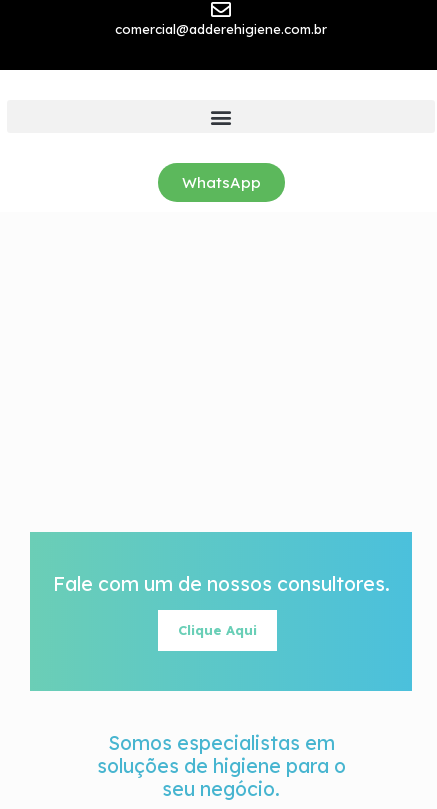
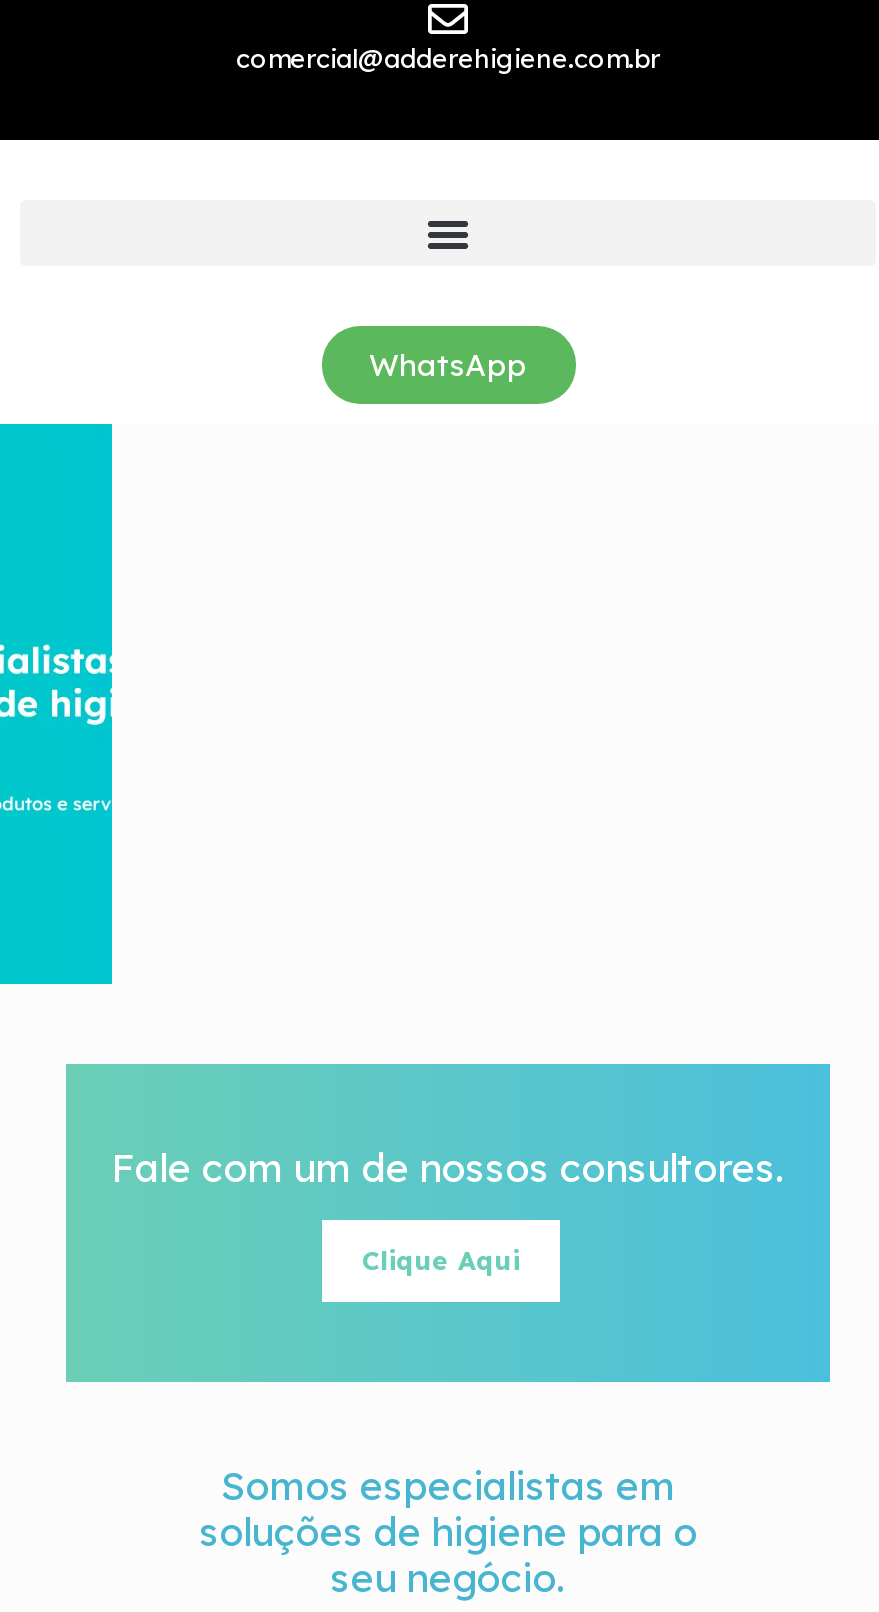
none -> [6,422,114,986] [image]

